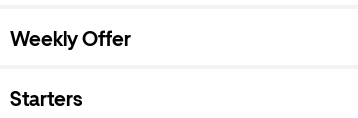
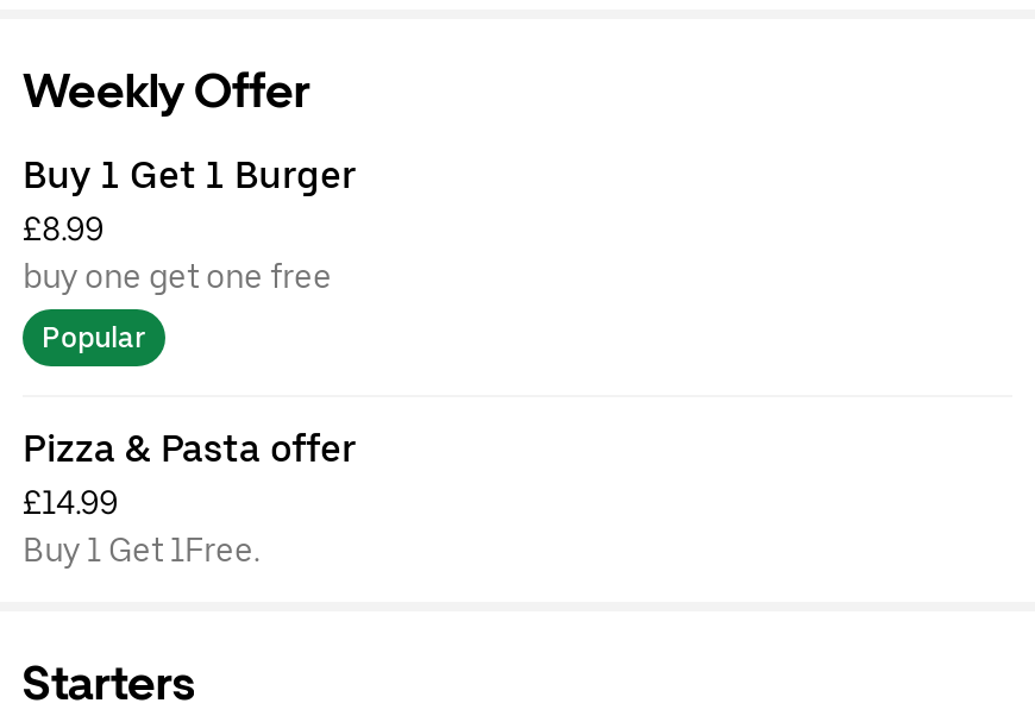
none -> [23,152,356,569] Buy 1 Get 1 Burger | £8.99 | buy one get one free | Popular | Pizza & Pasta offer | £14.99 | Buy 1 Get 1Free.

